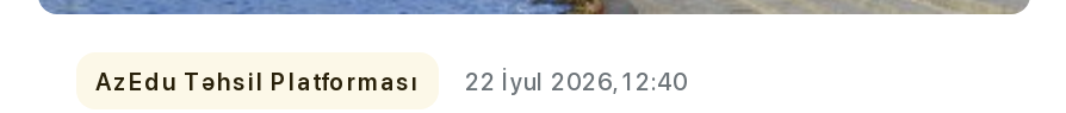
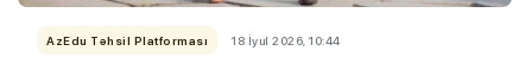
[95,66,688,95] AzEdu Təhsil Platforması 22 İyul 2026, 12:40 -> [46,33,340,47] AzEdu Təhsil Platforması 18 İyul 2026, 10:44

